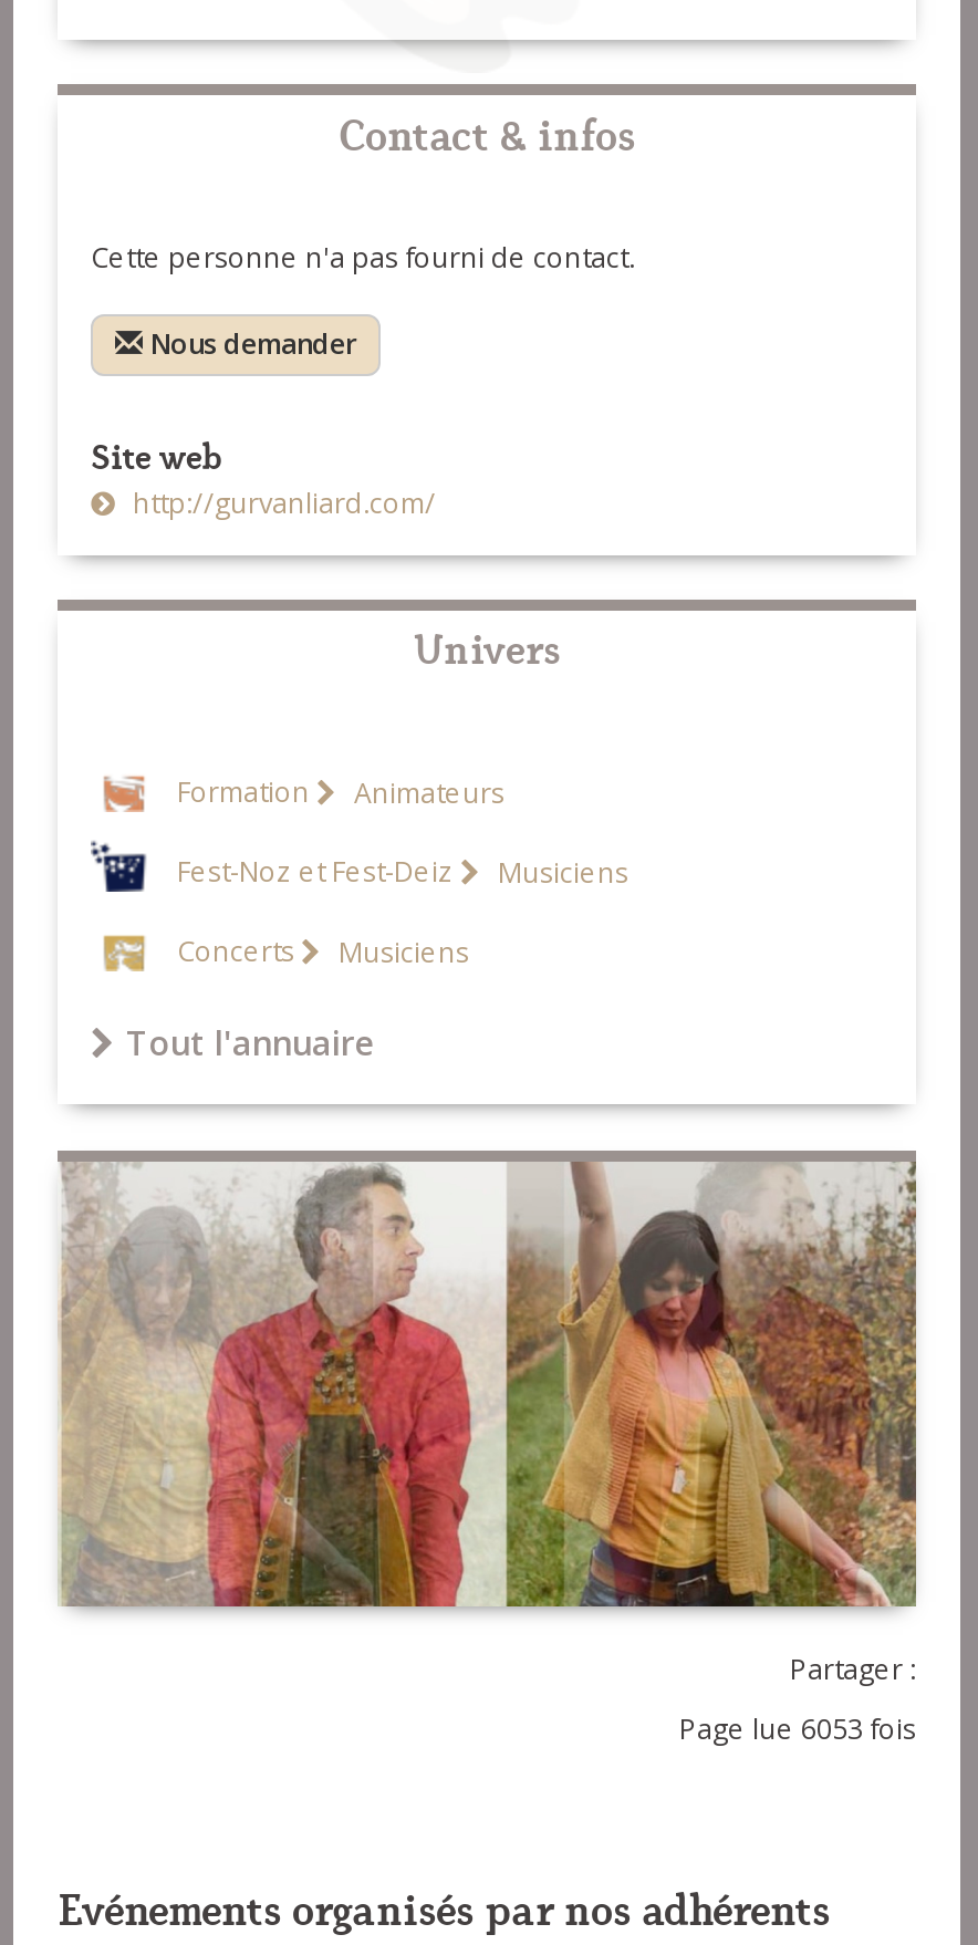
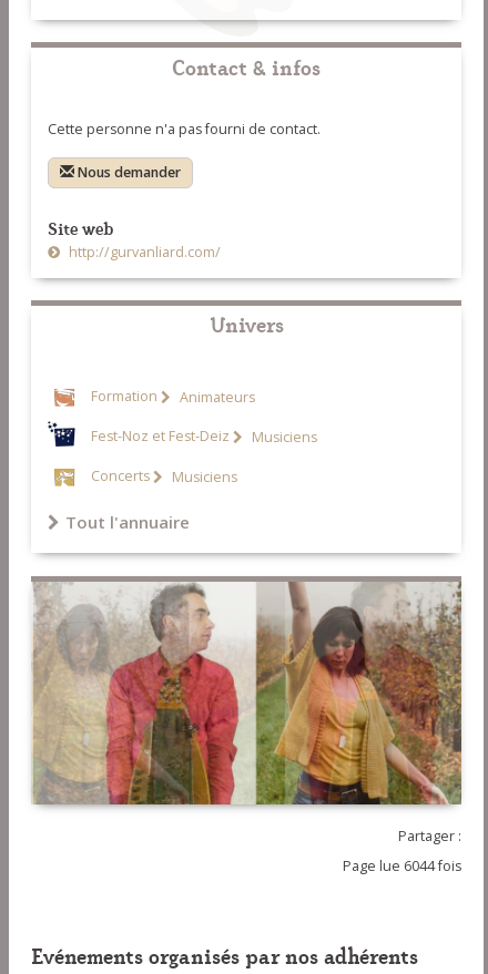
[679,1711,916,1749] Page lue 6053 fois -> [343,857,461,876] Page lue 6044 fois

